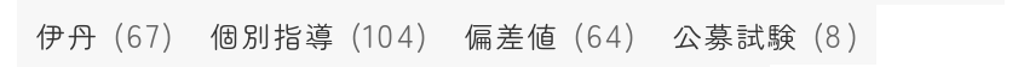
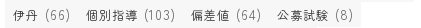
[36,9,174,57] 伊丹(67) -> [13,4,71,24] 伊丹(66)
[210,9,428,57] 個別指導(104) -> [86,4,176,24] 個別指導(103)

